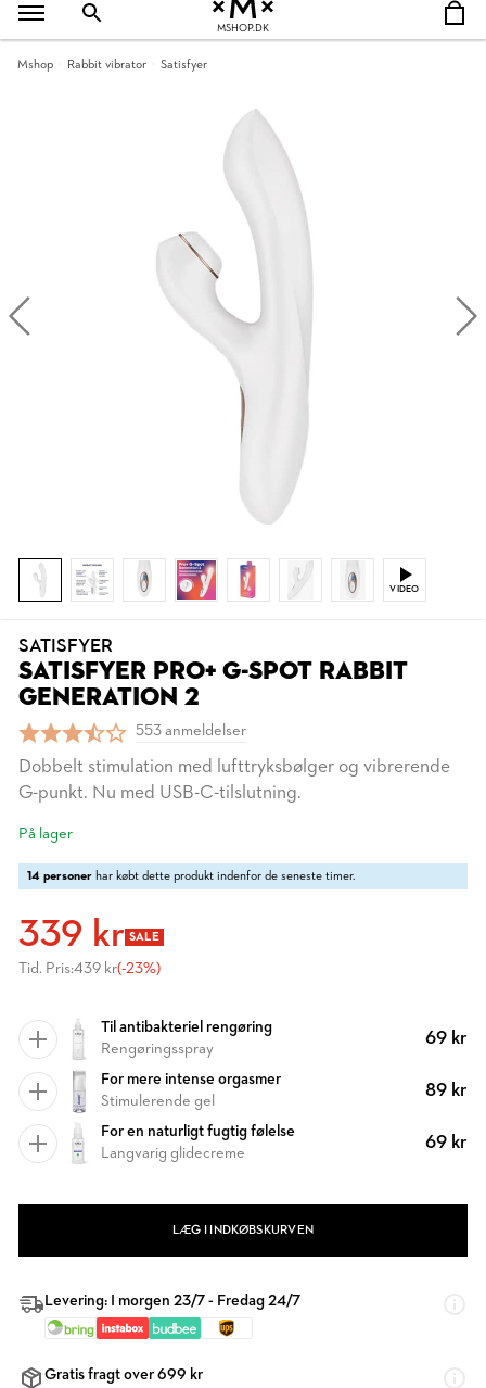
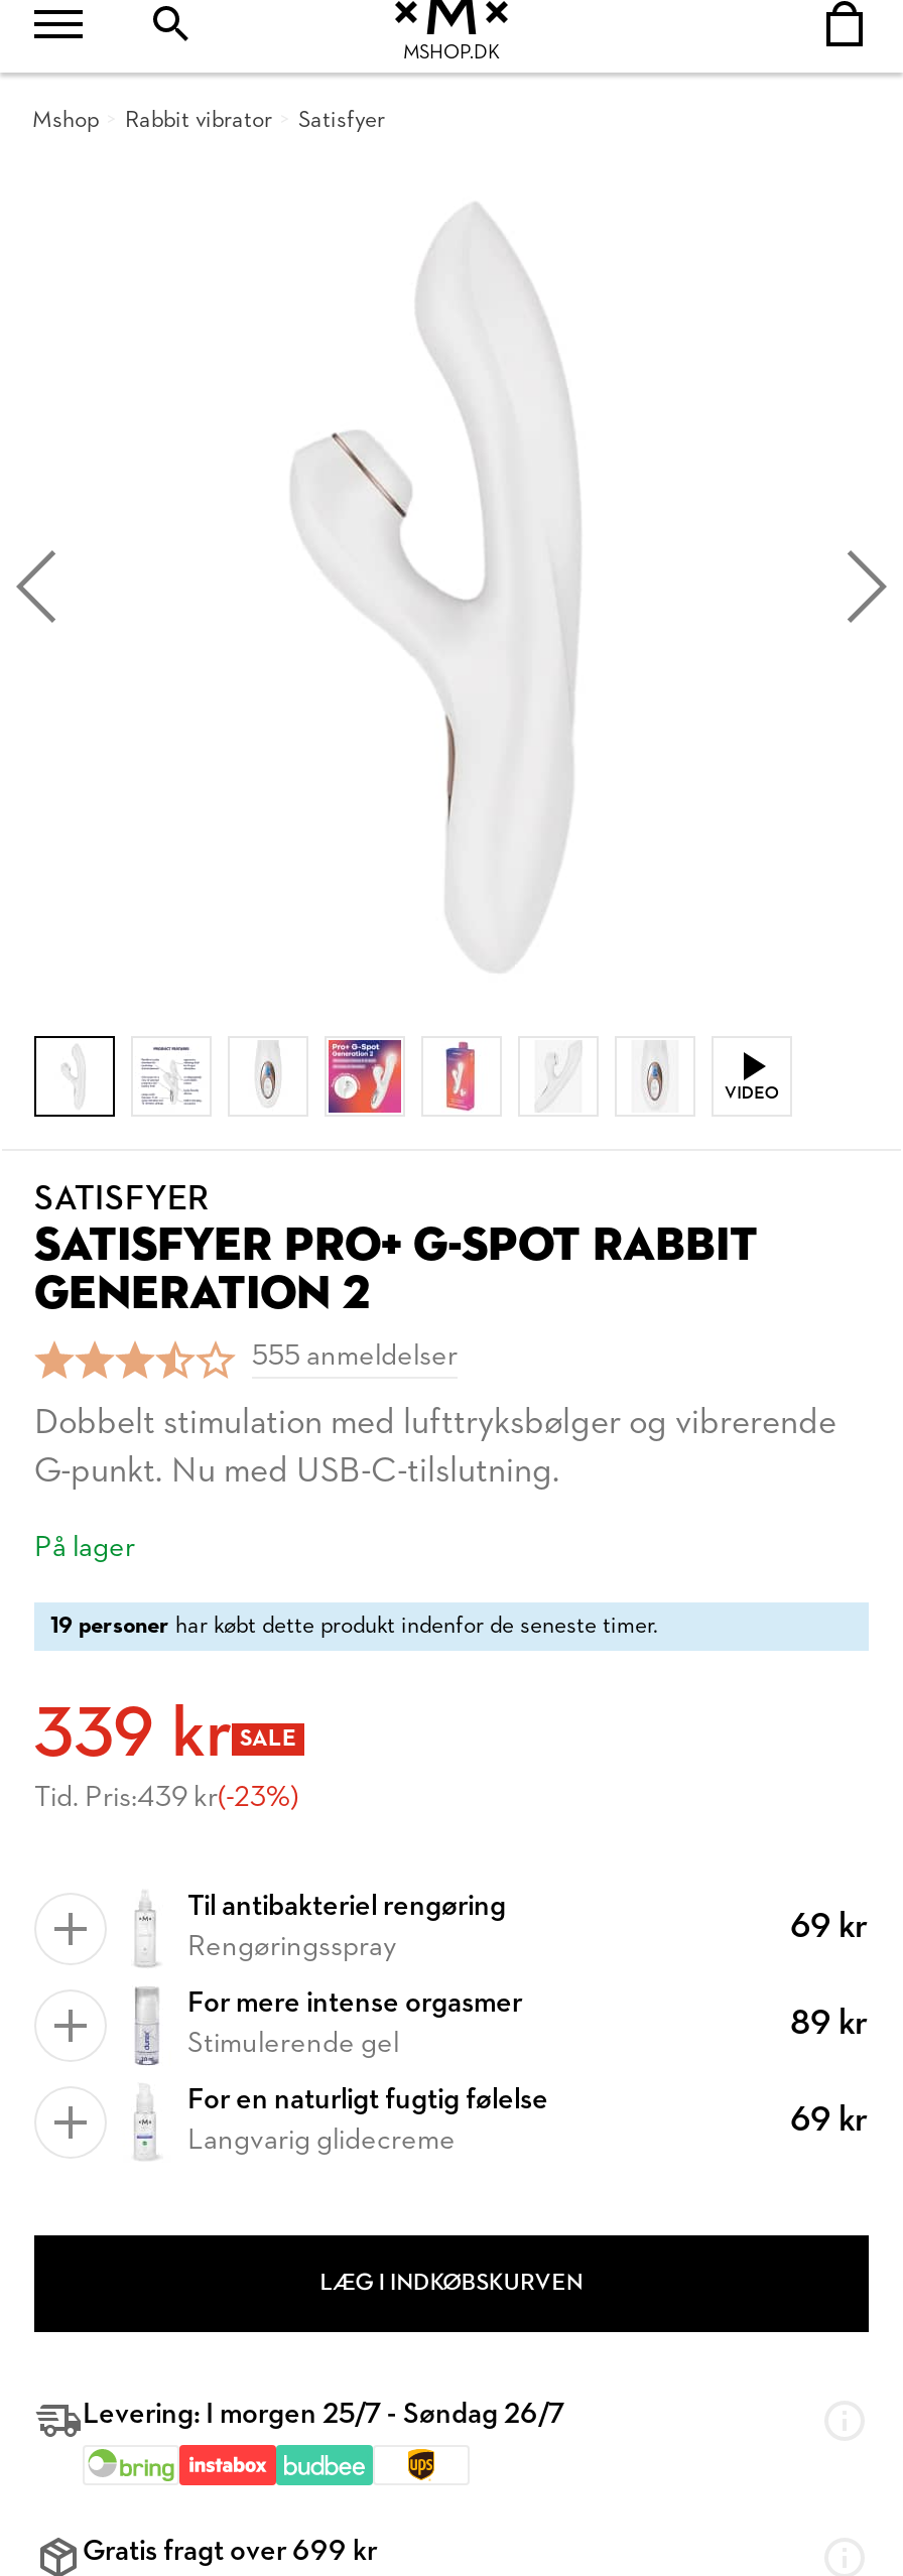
[136,723,246,740] 553 anmeldelser -> [252,1342,458,1373] 555 anmeldelser
[27,870,355,883] 14 personer har købt dette produkt indenfor de seneste timer. -> [50,1615,657,1639] 19 personer har købt dette produkt indenfor de seneste timer.
[44,1294,300,1310] Levering: I morgen 23/7 - Fredag 24/7 -> [83,2401,564,2431] Levering: I morgen 25/7 - Søndag 26/7

